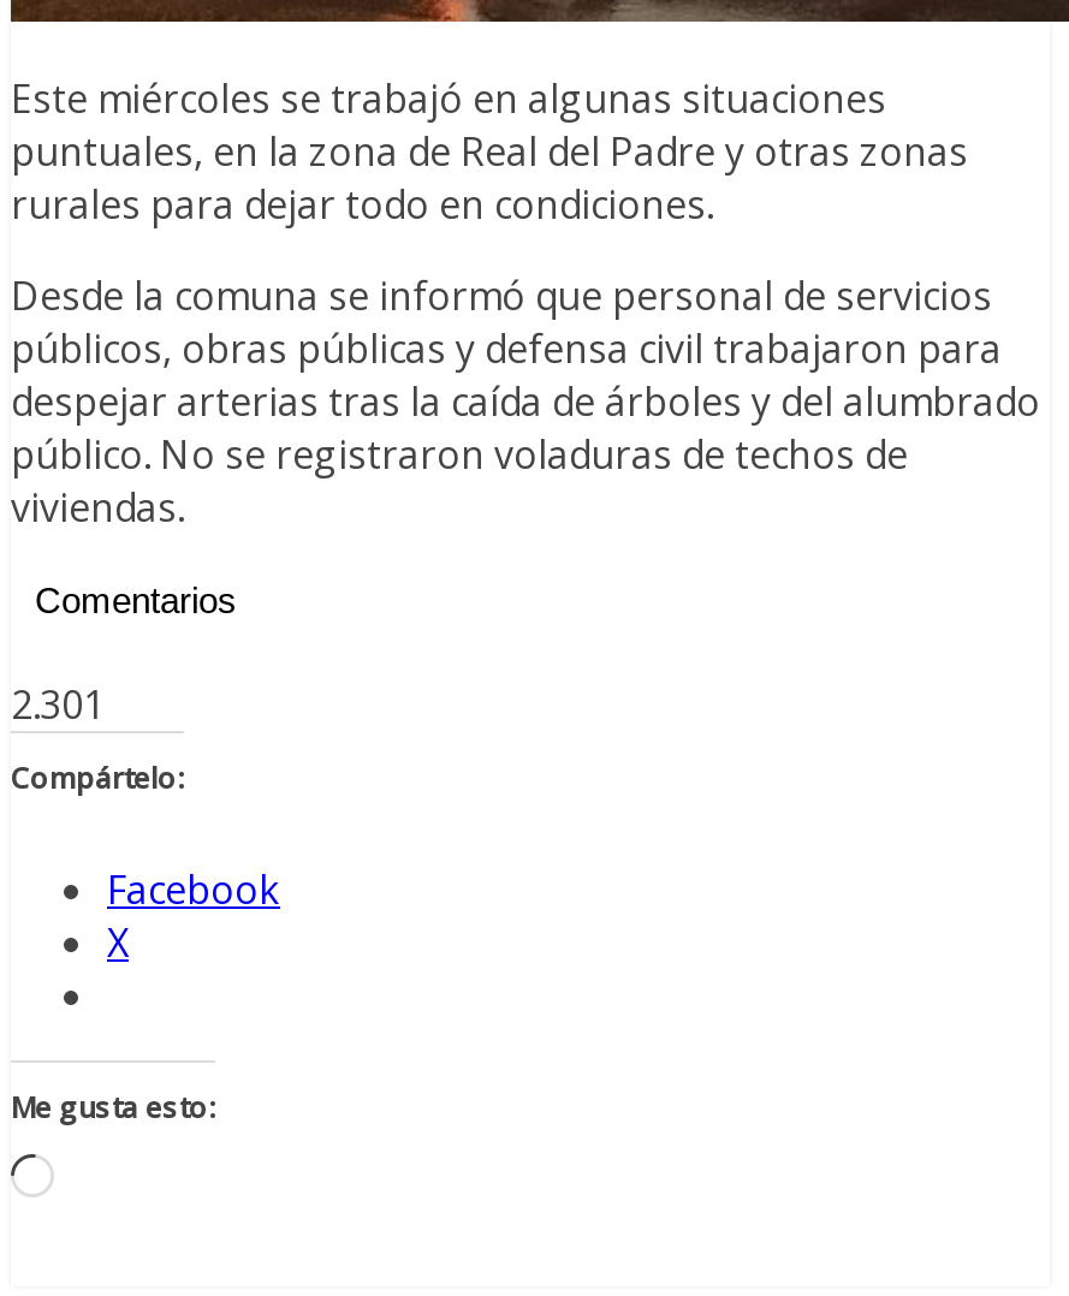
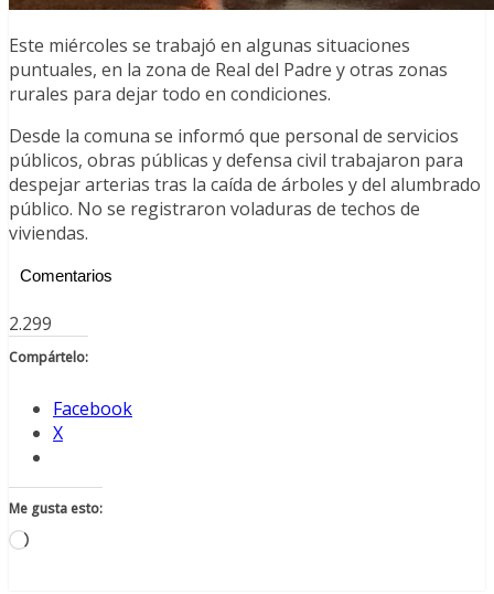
[11,678,105,730] 2.301 -> [9,311,52,335] 2.299

